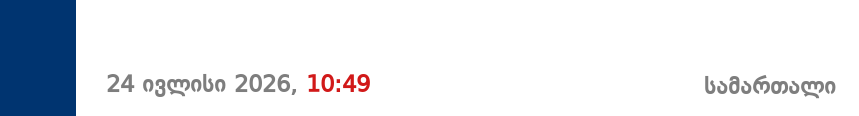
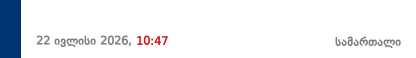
[106,70,370,104] 24 ივლისი 2026, 10:49 -> [36,34,168,51] 22 ივლისი 2026, 10:47

